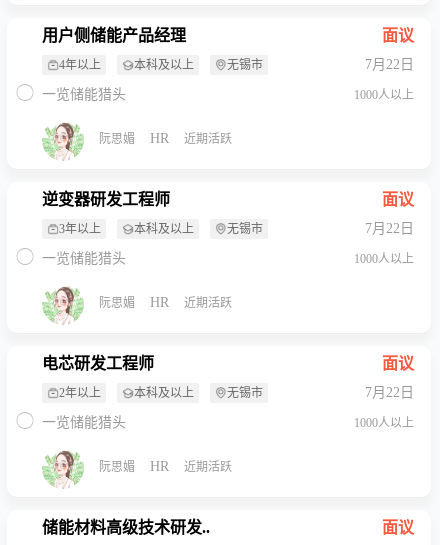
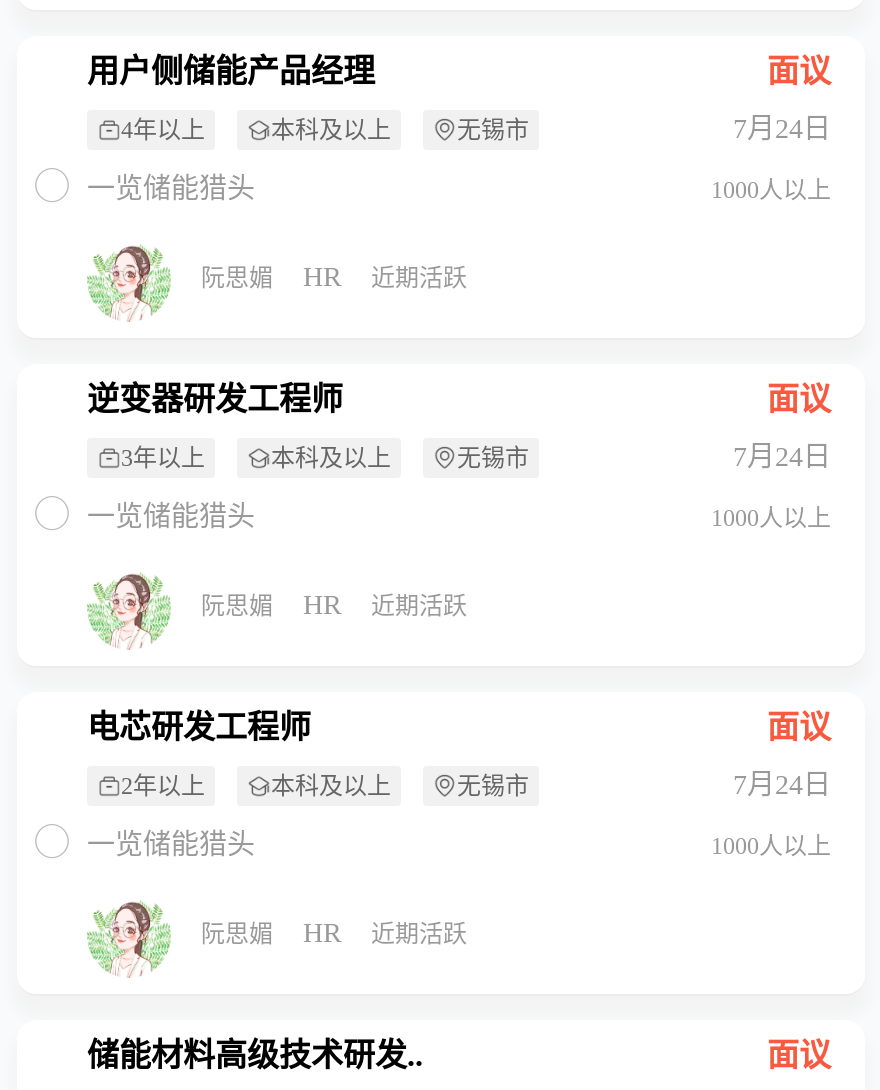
[365,57,414,72] 7月22日 -> [733,114,831,144] 7月24日
[365,221,414,236] 7月22日 -> [733,442,831,472] 7月24日
[365,385,414,400] 7月22日 -> [733,770,831,800] 7月24日

